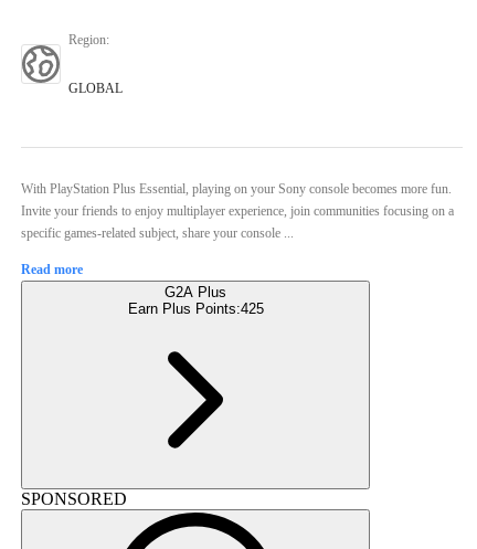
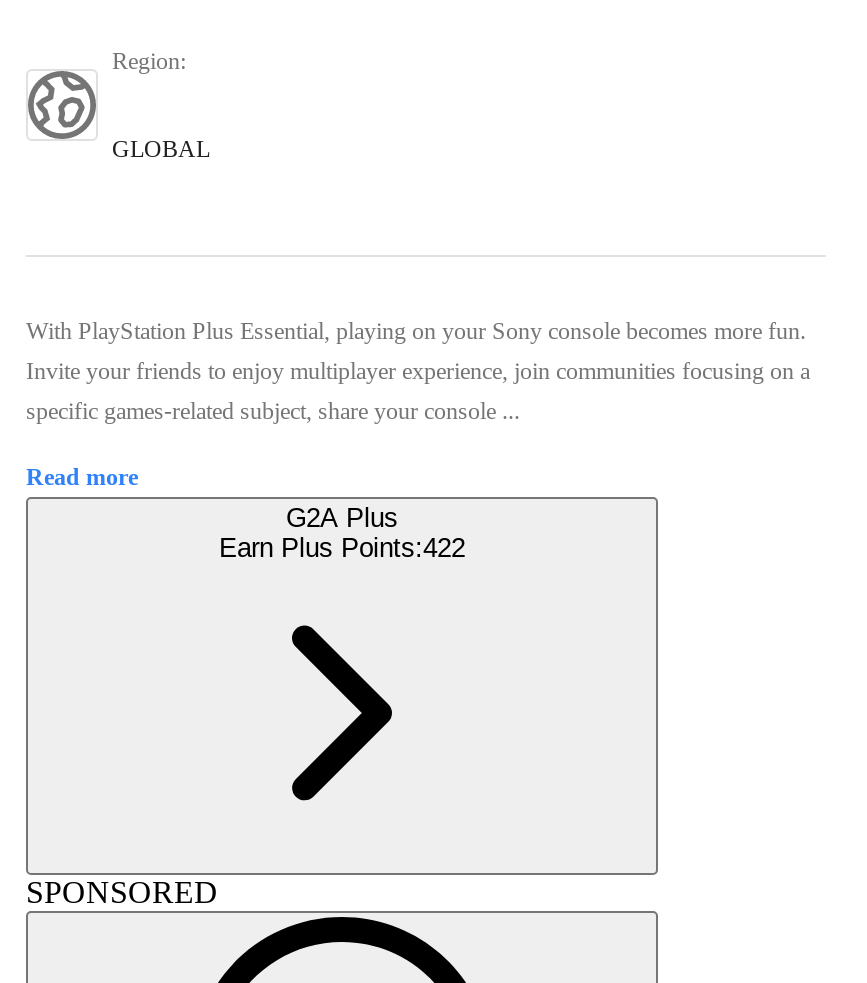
[128,300,263,317] Earn Plus Points:425 -> [219,533,465,563] Earn Plus Points:422

